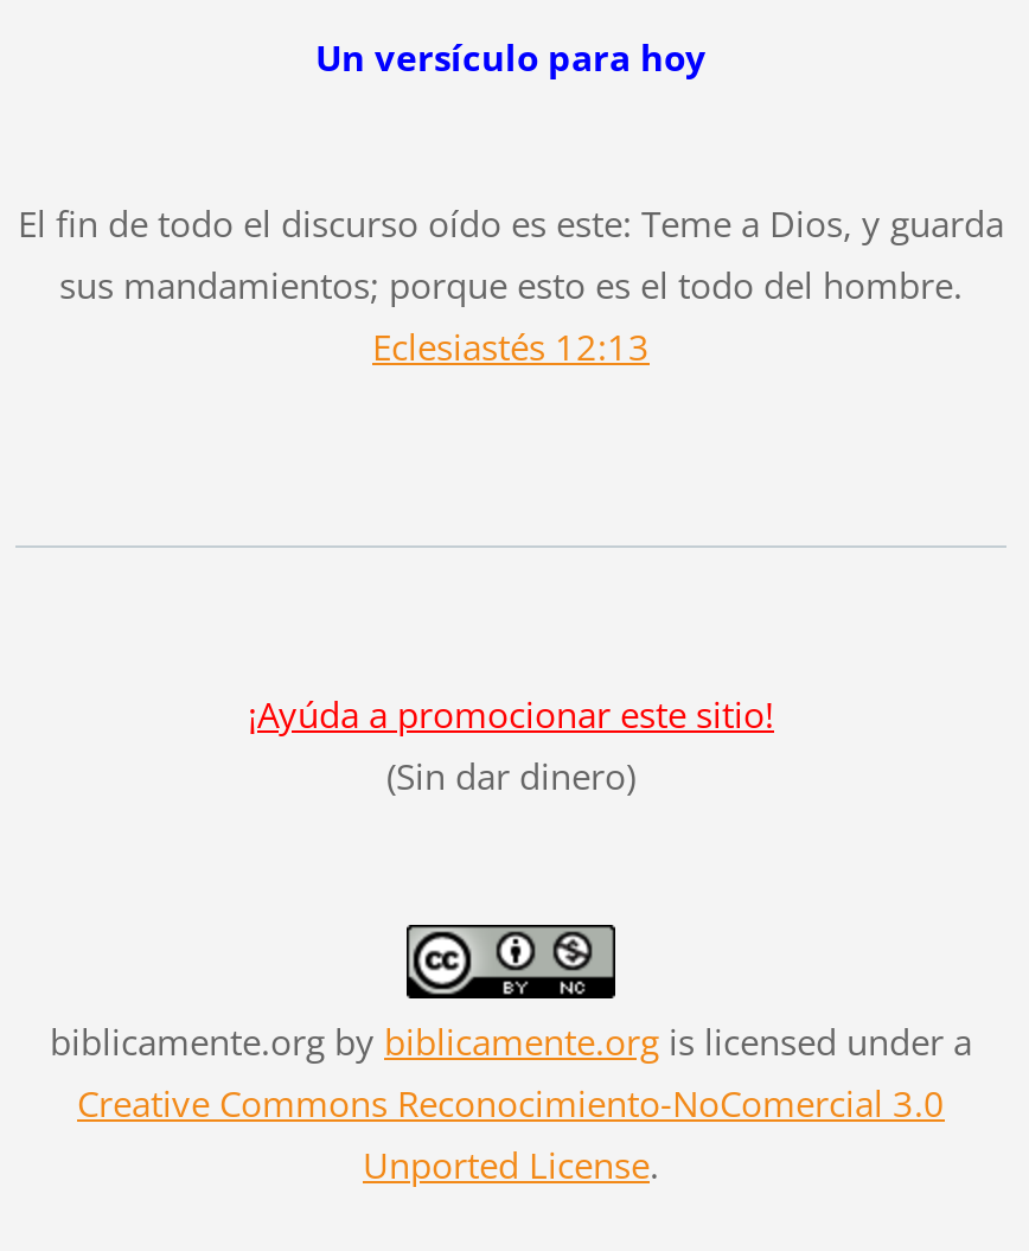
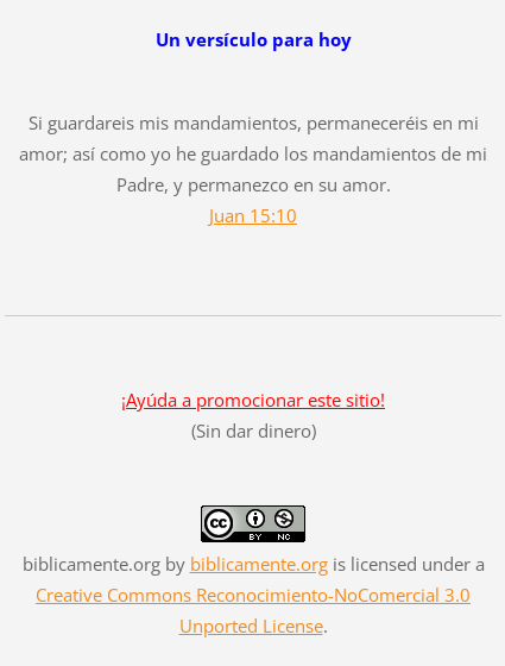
[18,200,1004,371] El fin de todo el discurso oído es este: Teme a Dios, y guarda | sus mandamientos; porque esto es el todo del hombre. | Eclesiastés 12:13 -> [19,111,487,228] Si guardareis mis mandamientos, permaneceréis en mi | amor; así como yo he guardado los mandamientos de mi | Padre, y permanezco en su amor. | Juan 15:10

